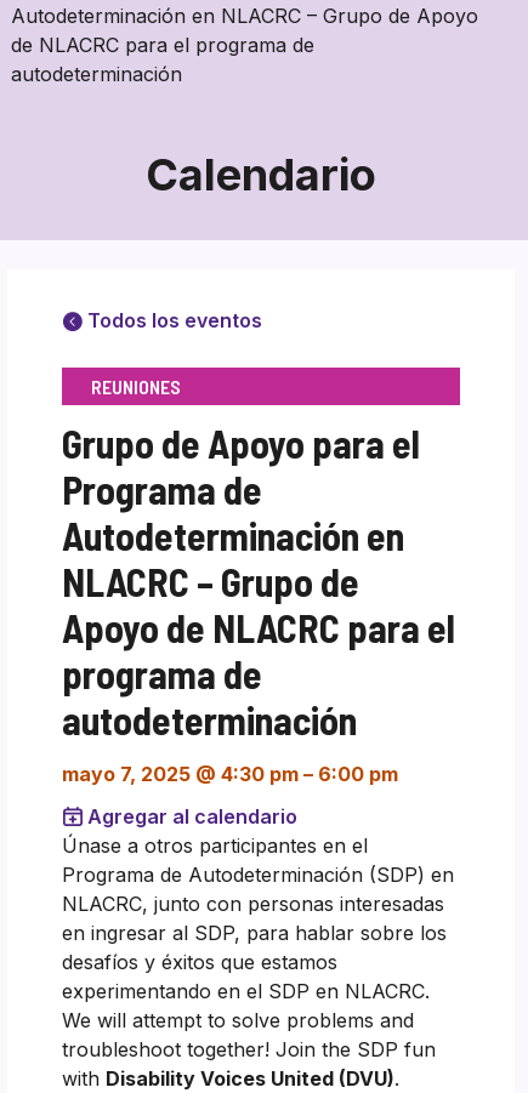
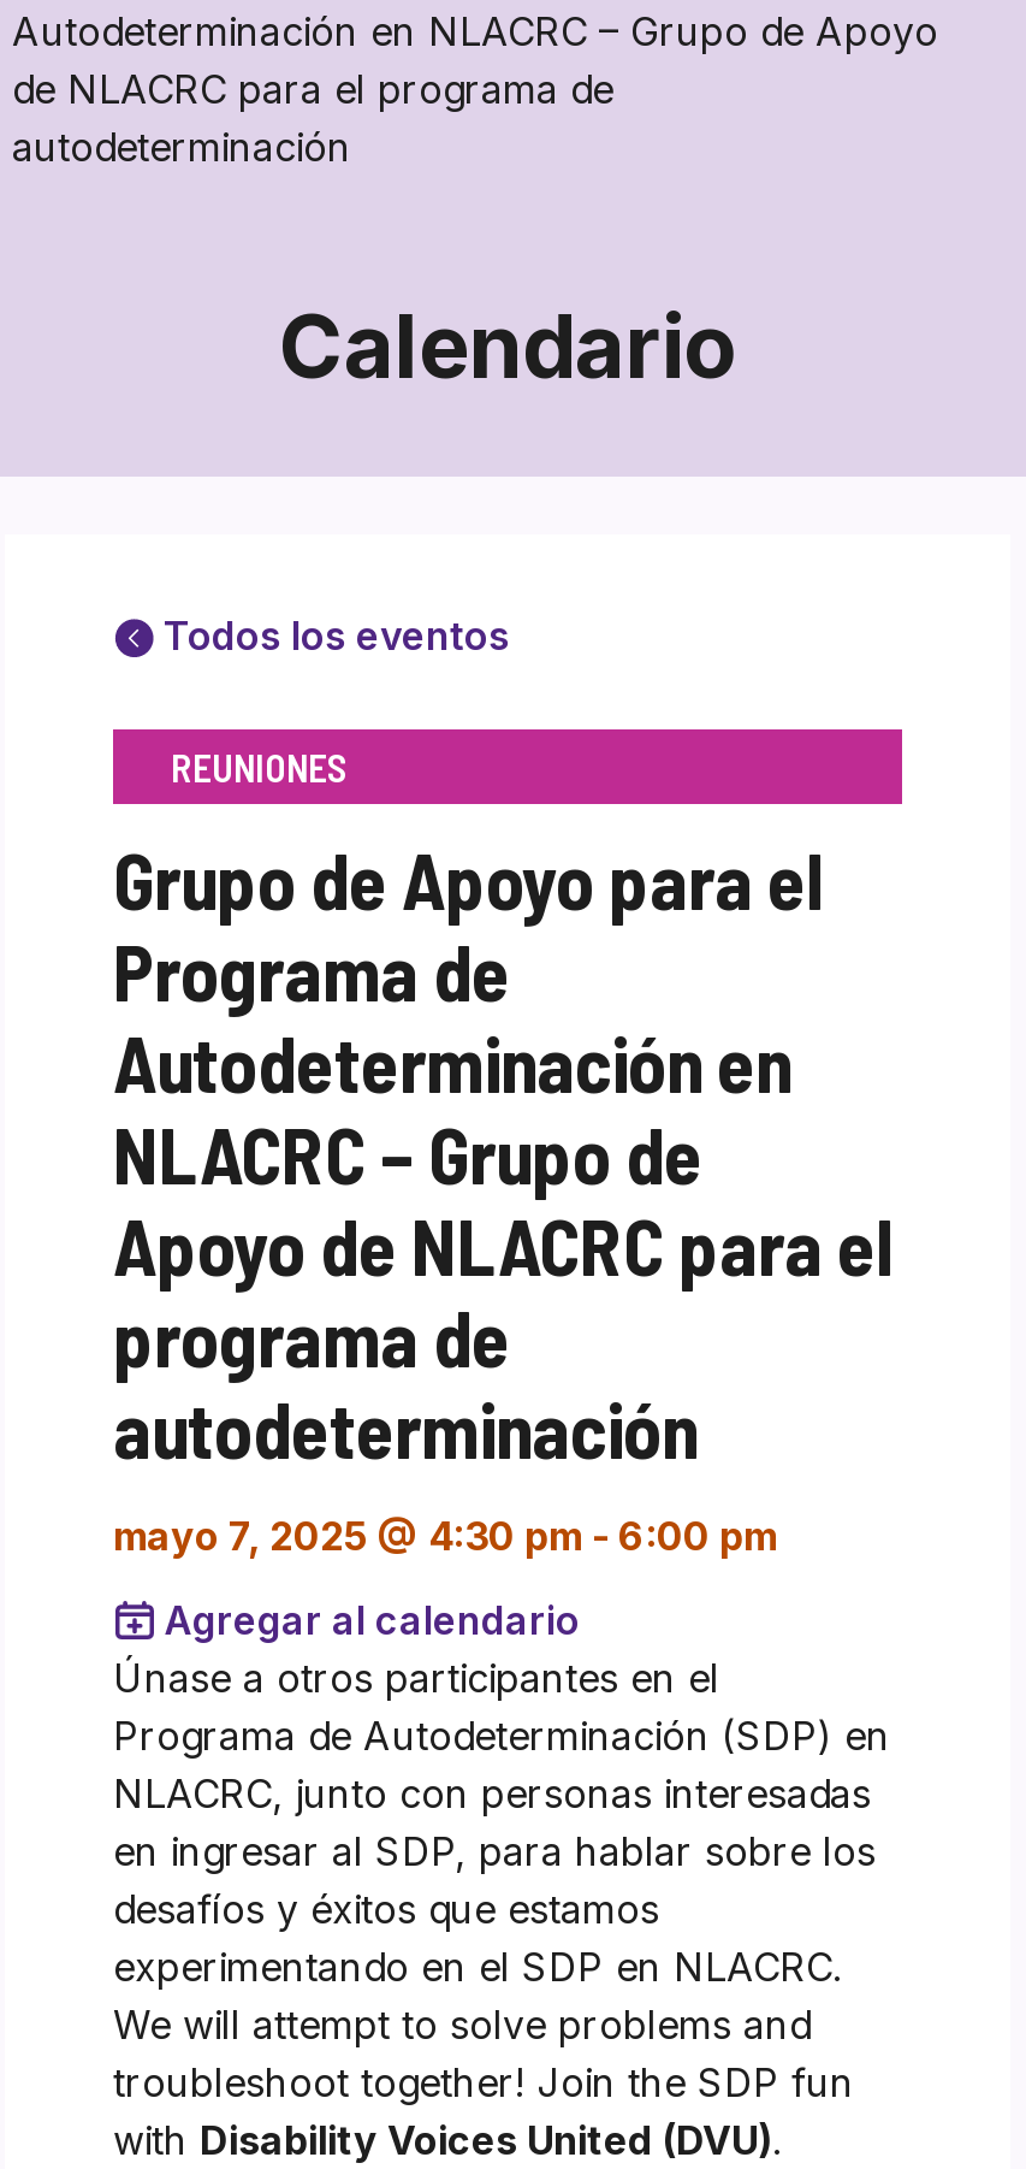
[62,761,398,785] mayo 7, 2025 @ 4:30 pm – 6:00 pm -> [113,1511,777,1559] mayo 7, 2025 @ 4:30 pm - 6:00 pm

